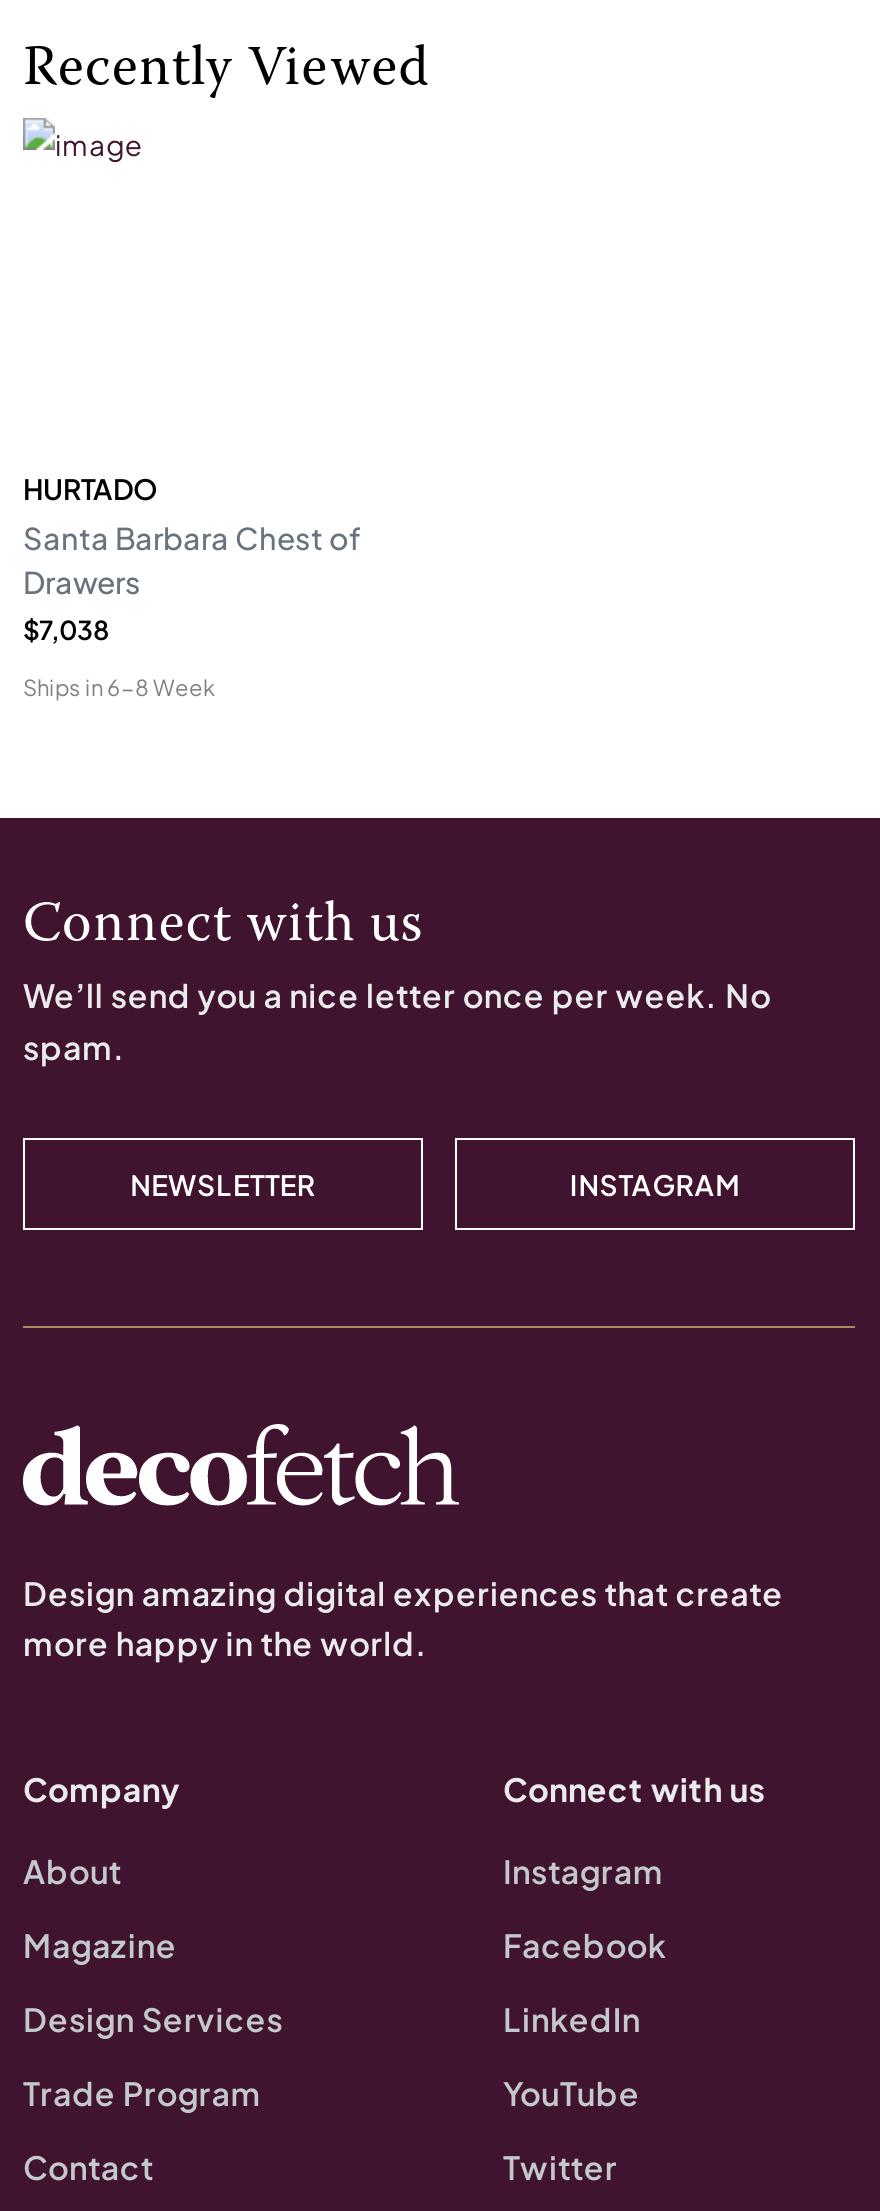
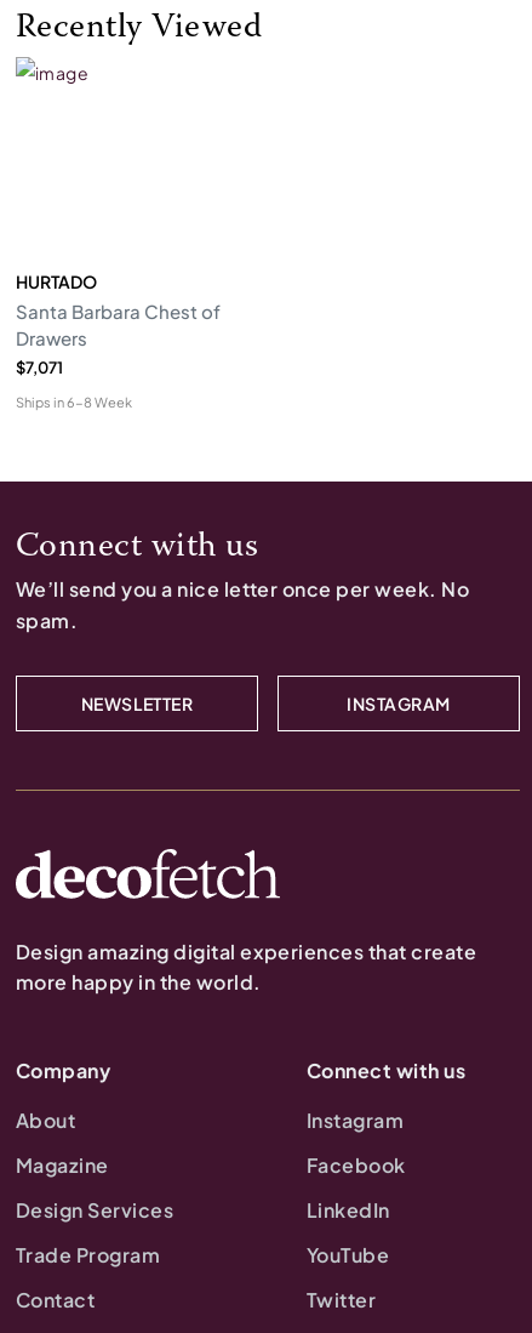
[23,614,109,646] $7,038 -> [16,358,63,377] $7,071

